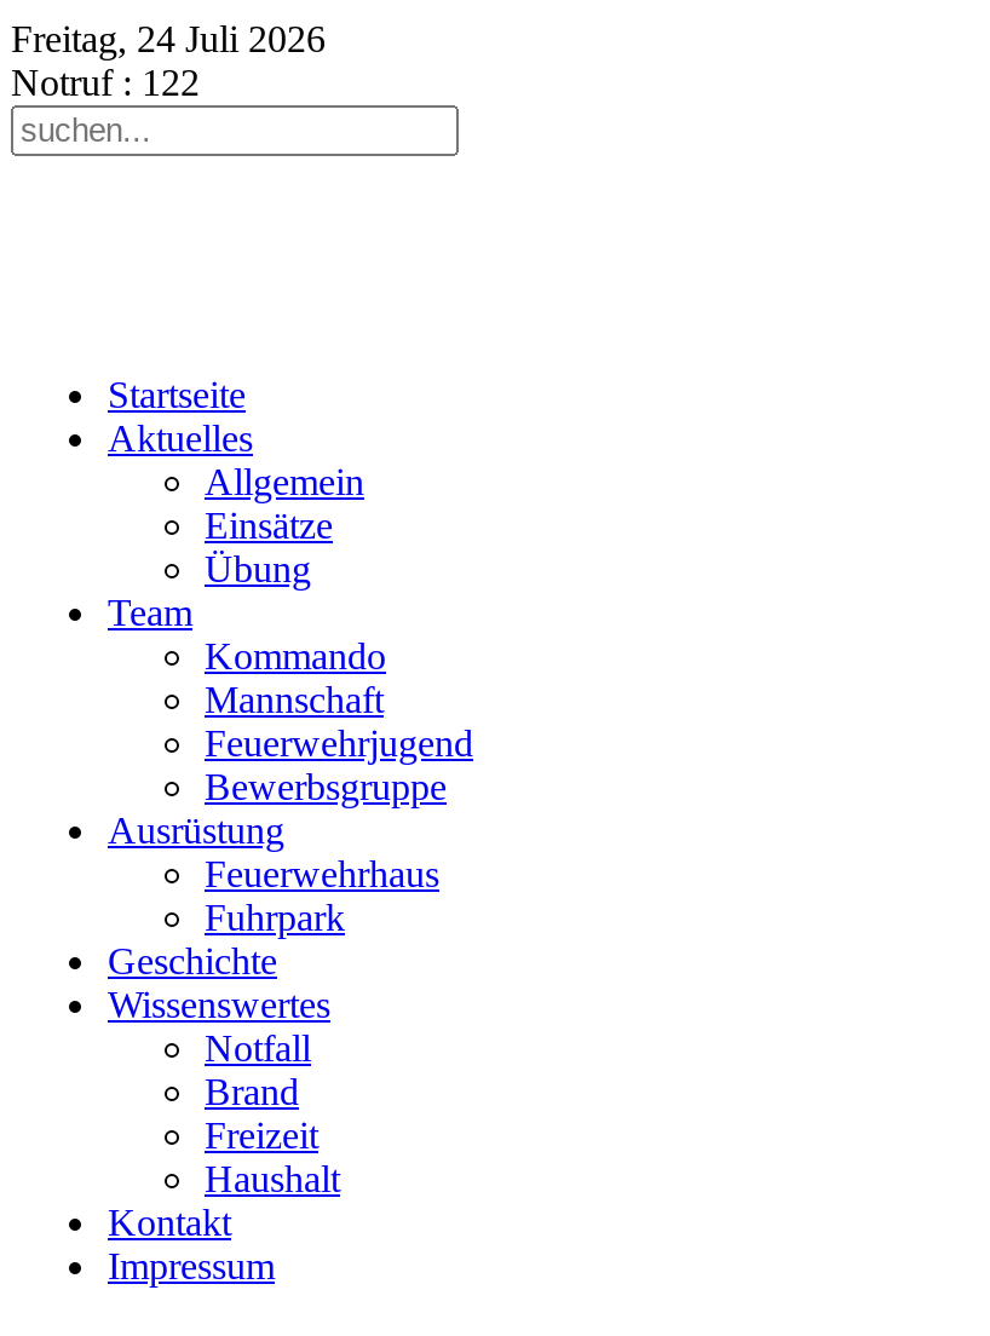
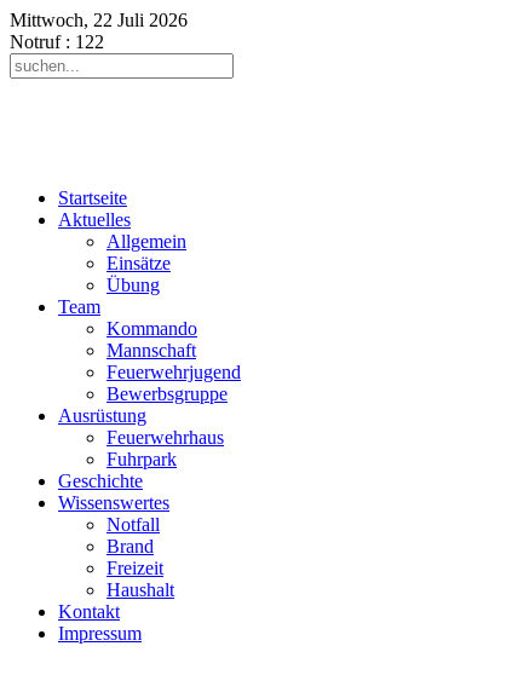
[11,18,326,59] Freitag, 24 Juli 2026 -> [10,10,188,30] Mittwoch, 22 Juli 2026

